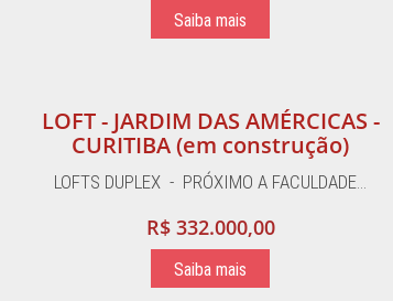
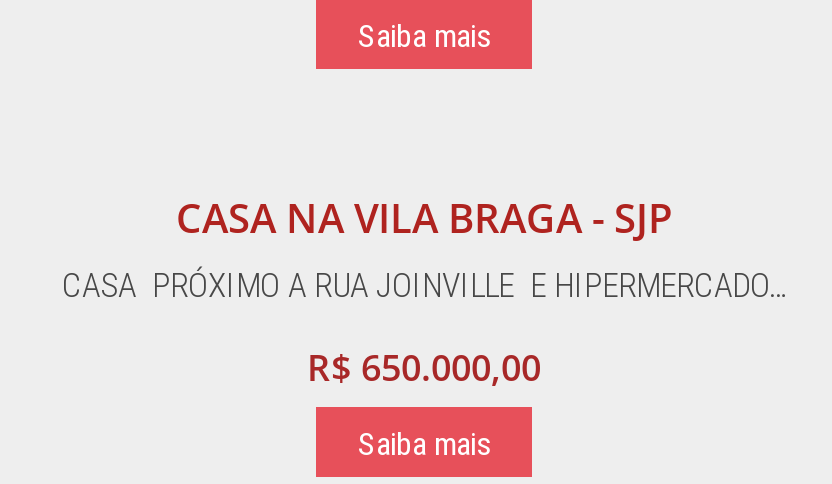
[41,106,379,193] LOFT - JARDIM DAS AMÉRCICAS - | CURITIBA (em construção) | LOFTS DUPLEX - PRÓXIMO A FACULDADE… -> [62,191,786,305] CASA NA VILA BRAGA - SJP | CASA PRÓXIMO A RUA JOINVILLE E HIPERMERCADO…
[146,214,275,240] R$ 332.000,00 -> [307,343,541,391] R$ 650.000,00

